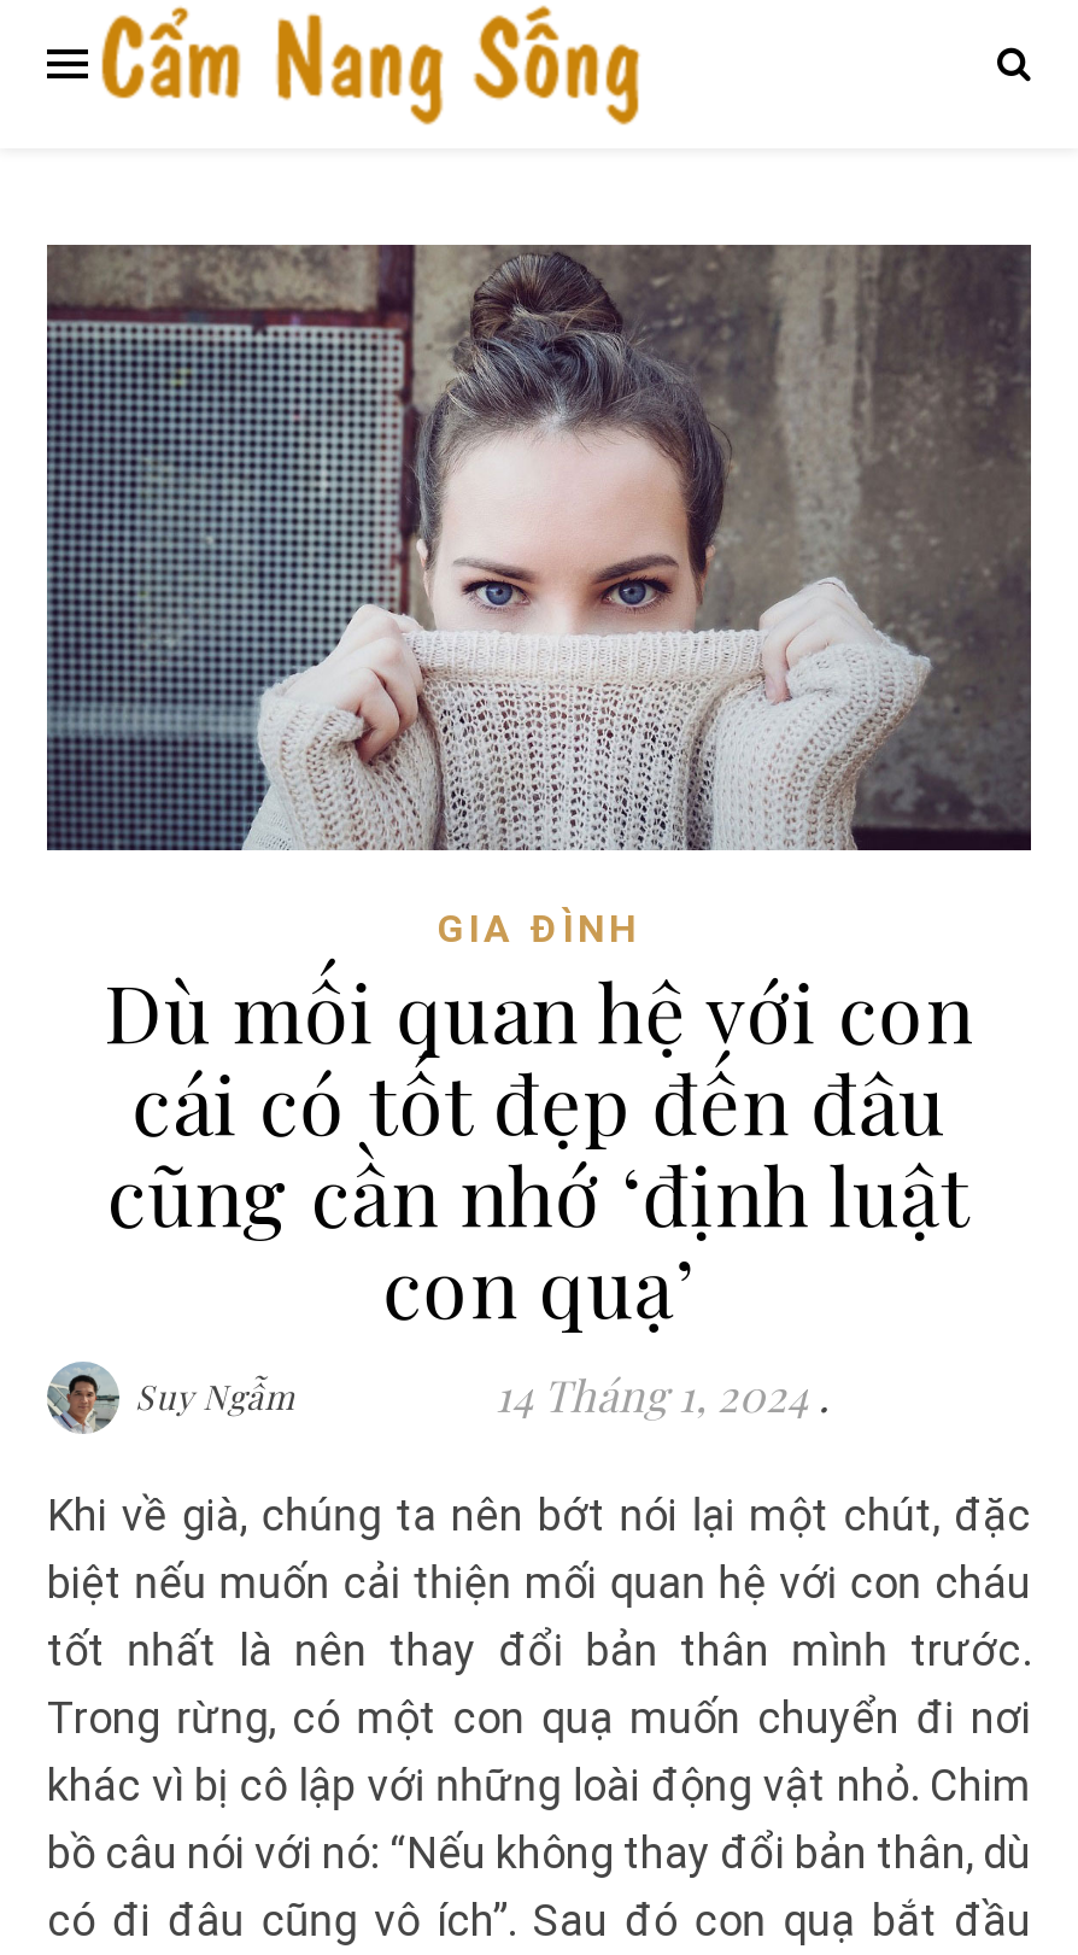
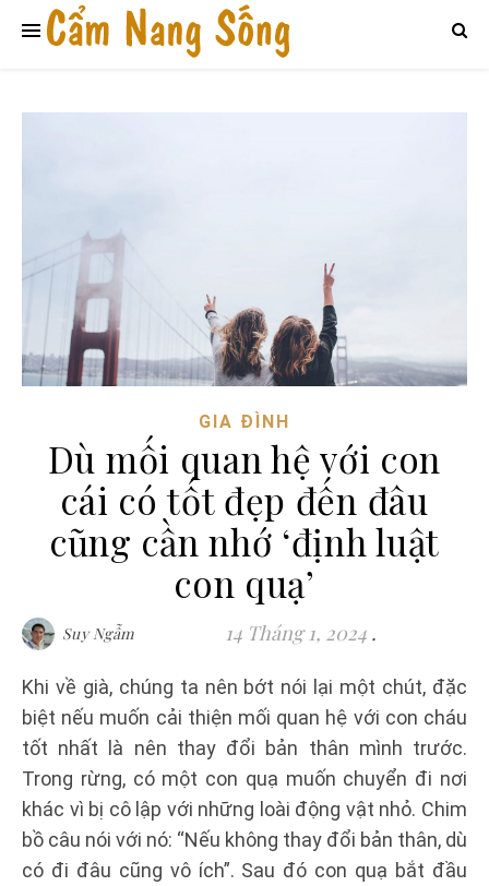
[45,242,1033,853] [image] -> [22,112,467,386] [image]

